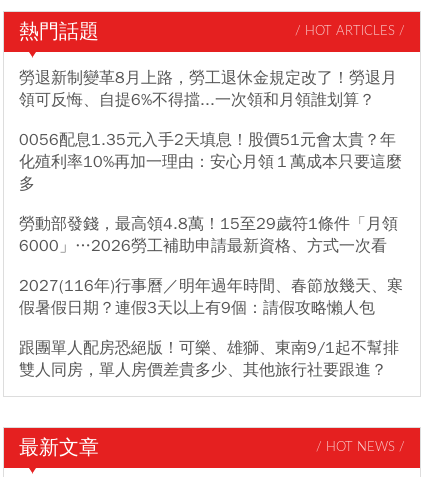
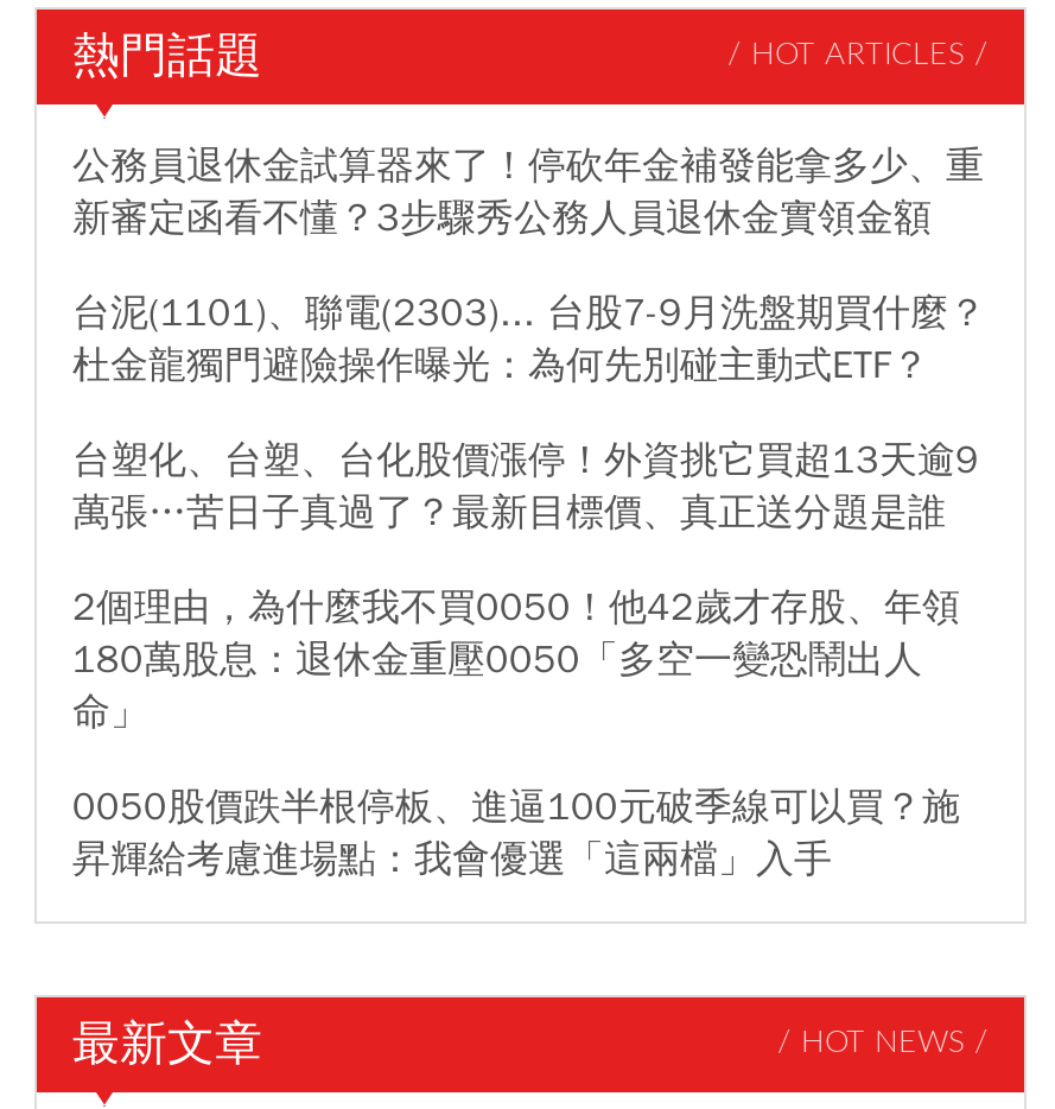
[19,68,397,110] 勞退新制變革8月上路，勞工退休金規定改了！勞退月 | 領可反悔、自提6%不得擋...一次領和月領誰划算？ -> [72,142,984,242] 公務員退休金試算器來了！停砍年金補發能拿多少、重 | 新審定函看不懂？3步驟秀公務人員退休金實領金額
[19,130,402,194] 0056配息1.35元入手2天填息！股價51元會太貴？年 | 化殖利率10%再加一理由：安心月領１萬成本只要這麼 | 多 -> [72,289,986,389] 台泥(1101)、聯電(2303)... 台股7-9月洗盤期買什麼？ | 杜金龍獨門避險操作曝光：為何先別碰主動式ETF？
[19,214,398,256] 勞動部發錢，最高領4.8萬！15至29歲符1條件「月領 | 6000」…2026勞工補助申請最新資格、方式一次看 -> [72,436,979,536] 台塑化、台塑、台化股價漲停！外資挑它買超13天逾9 | 萬張…苦日子真過了？最新目標價、真正送分題是誰
[19,276,403,318] 2027(116年)行事曆／明年過年時間、春節放幾天、寒 | 假暑假日期？連假3天以上有9個：請假攻略懶人包 -> [72,584,960,736] 2個理由，為什麼我不買0050！他42歲才存股、年領 | 180萬股息：退休金重壓0050「多空一變恐鬧出人 | 命」
[19,338,399,380] 跟團單人配房恐絕版！可樂、雄獅、東南9/1起不幫排 | 雙人同房，單人房價差貴多少、其他旅行社要跟進？ -> [72,783,960,883] 0050股價跌半根停板、進逼100元破季線可以買？施 | 昇輝給考慮進場點：我會優選「這兩檔」入手

